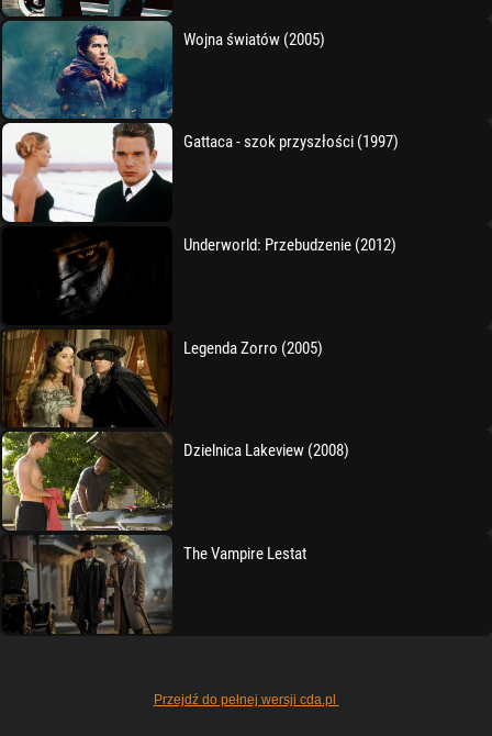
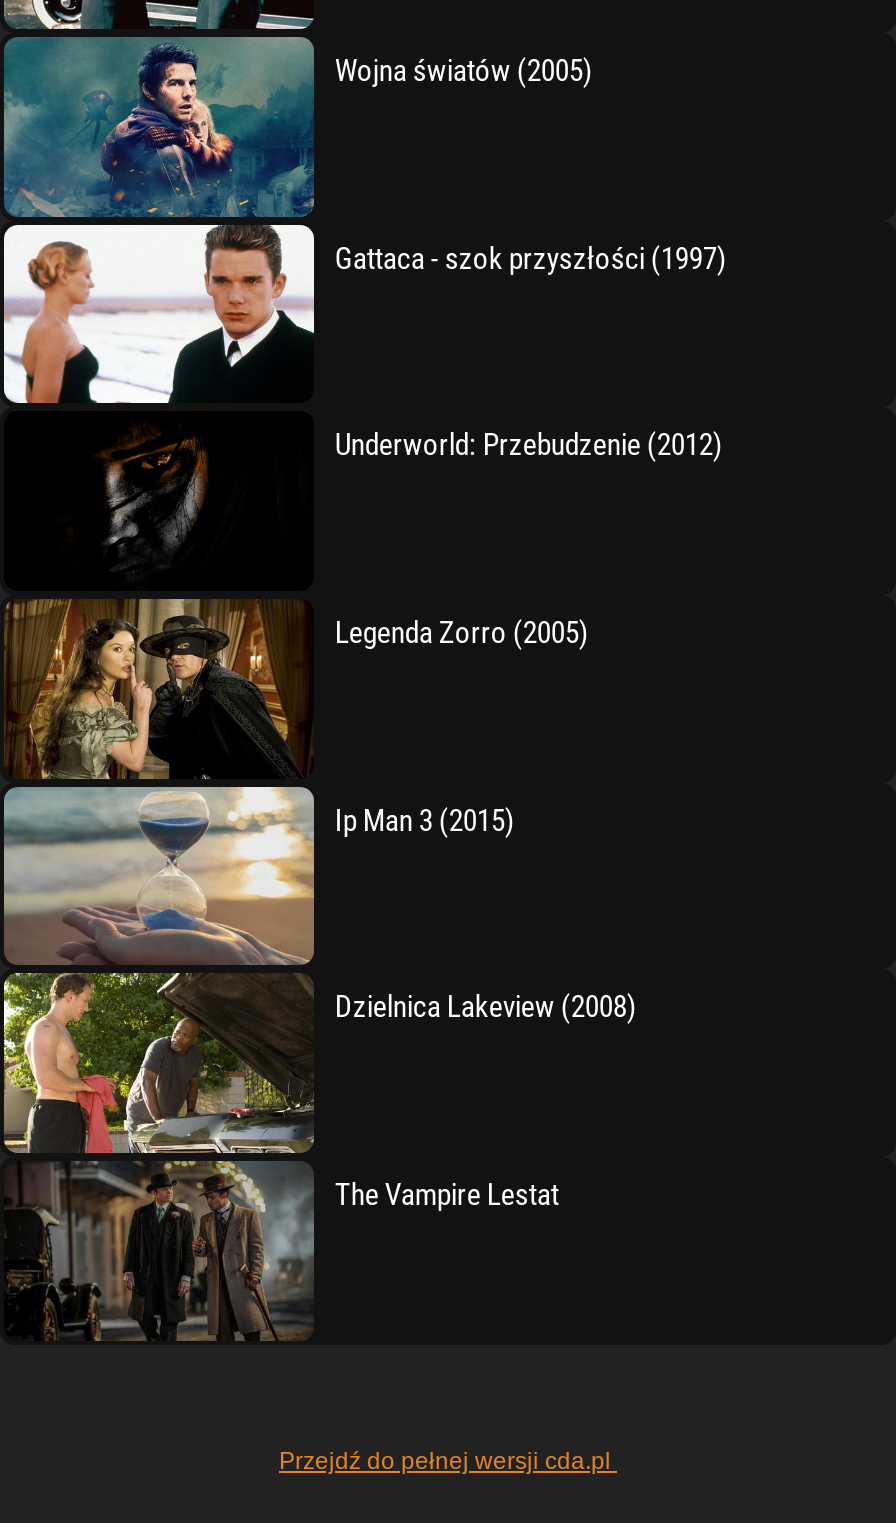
none -> [6,784,515,964] [image] | Ip Man 3 (2015)

